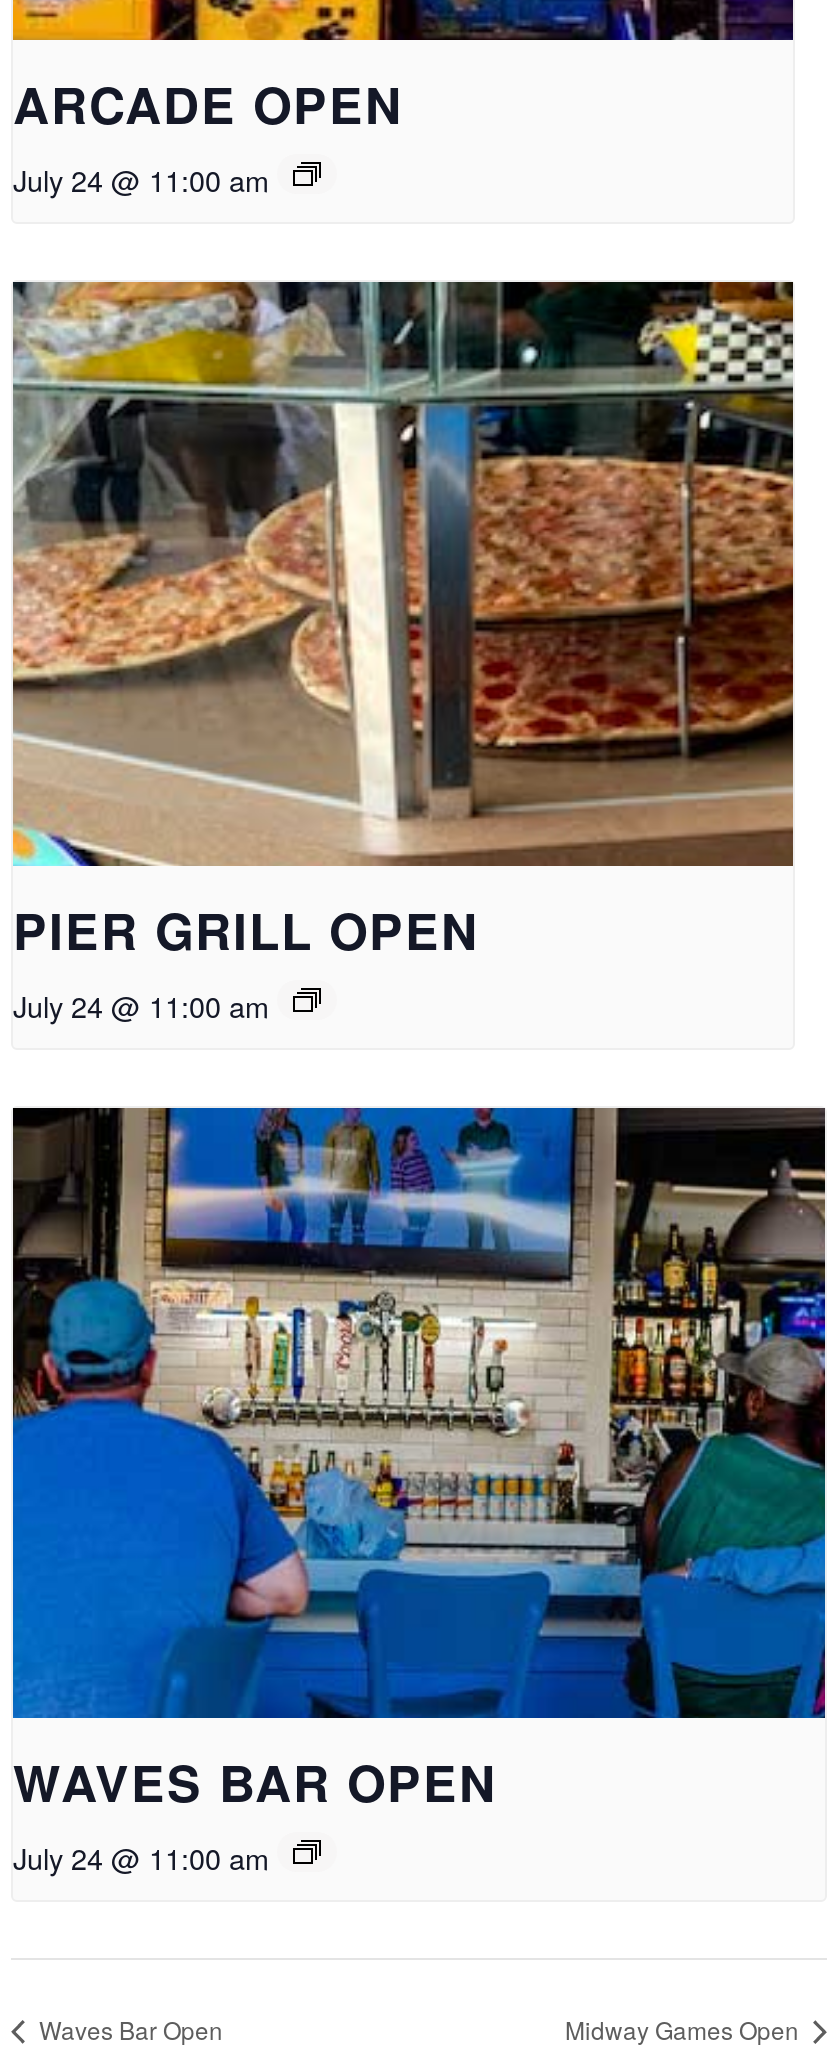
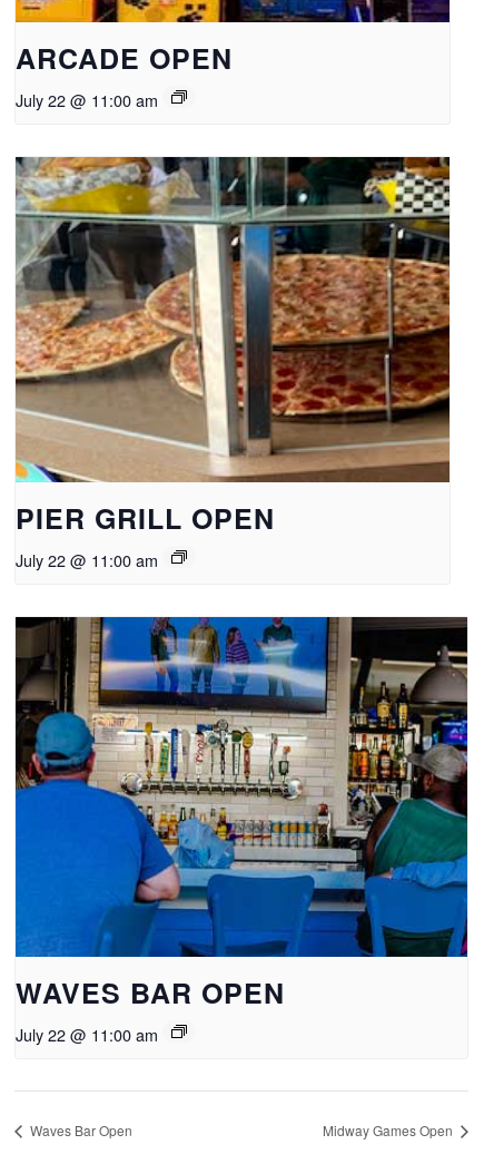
[13,158,269,200] July 24 @ 11:00 am -> [16,88,158,111] July 22 @ 11:00 am
[13,985,269,1027] July 24 @ 11:00 am -> [16,548,158,572] July 22 @ 11:00 am
[13,1836,269,1878] July 24 @ 11:00 am -> [16,1022,158,1046] July 22 @ 11:00 am

